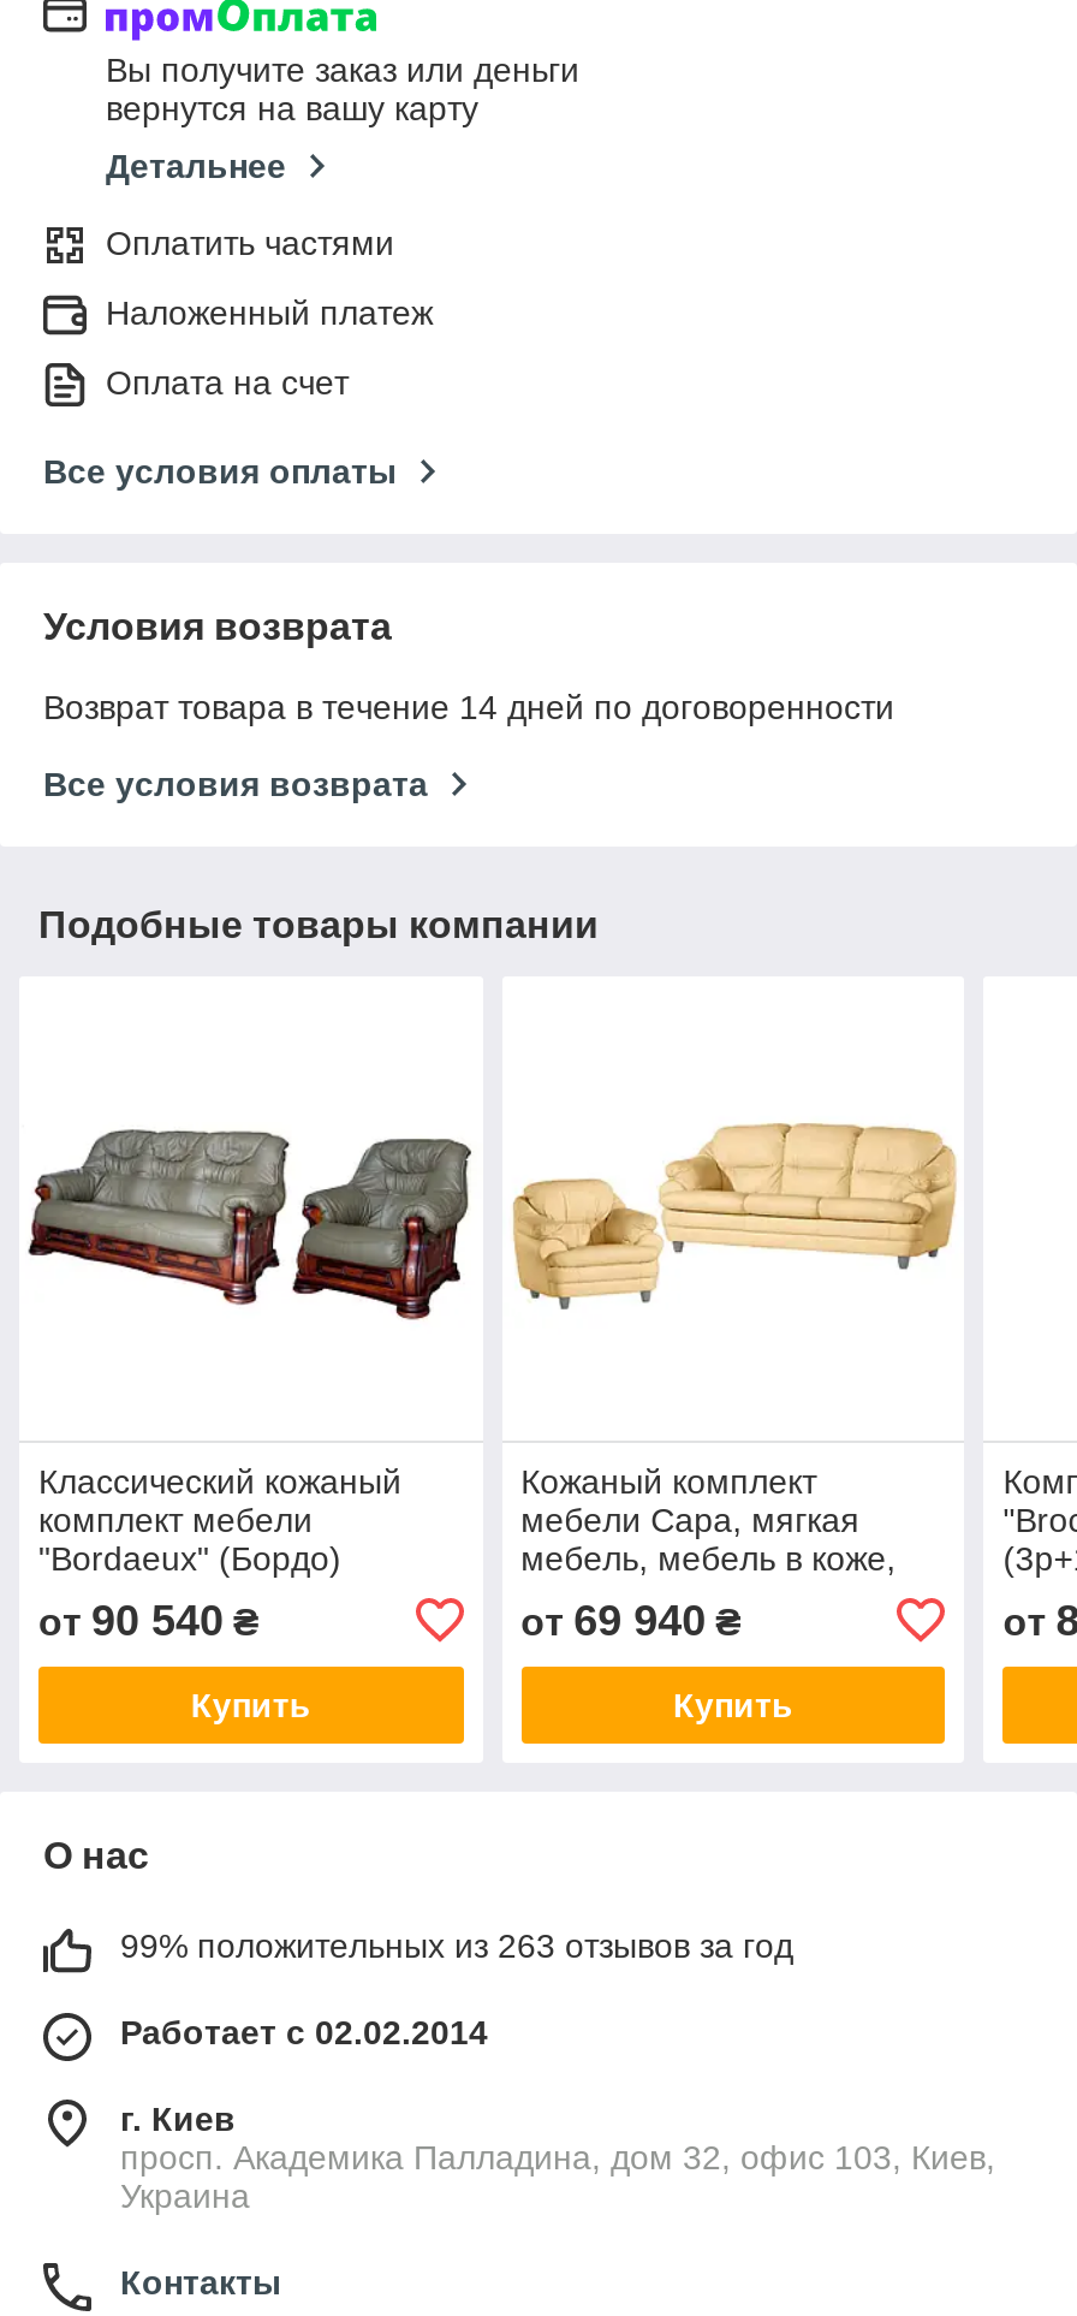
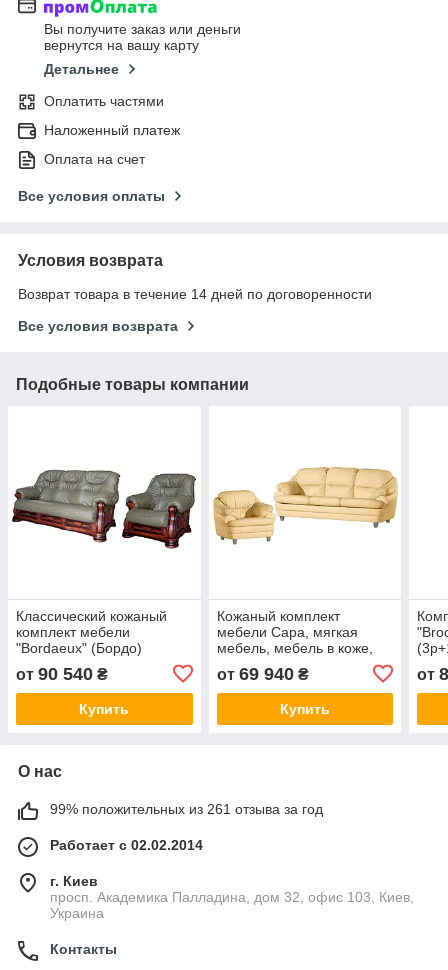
[120,1926,793,1964] 99% положительных из 263 отзывов за год -> [50,801,323,817] 99% положительных из 261 отзыва за год

